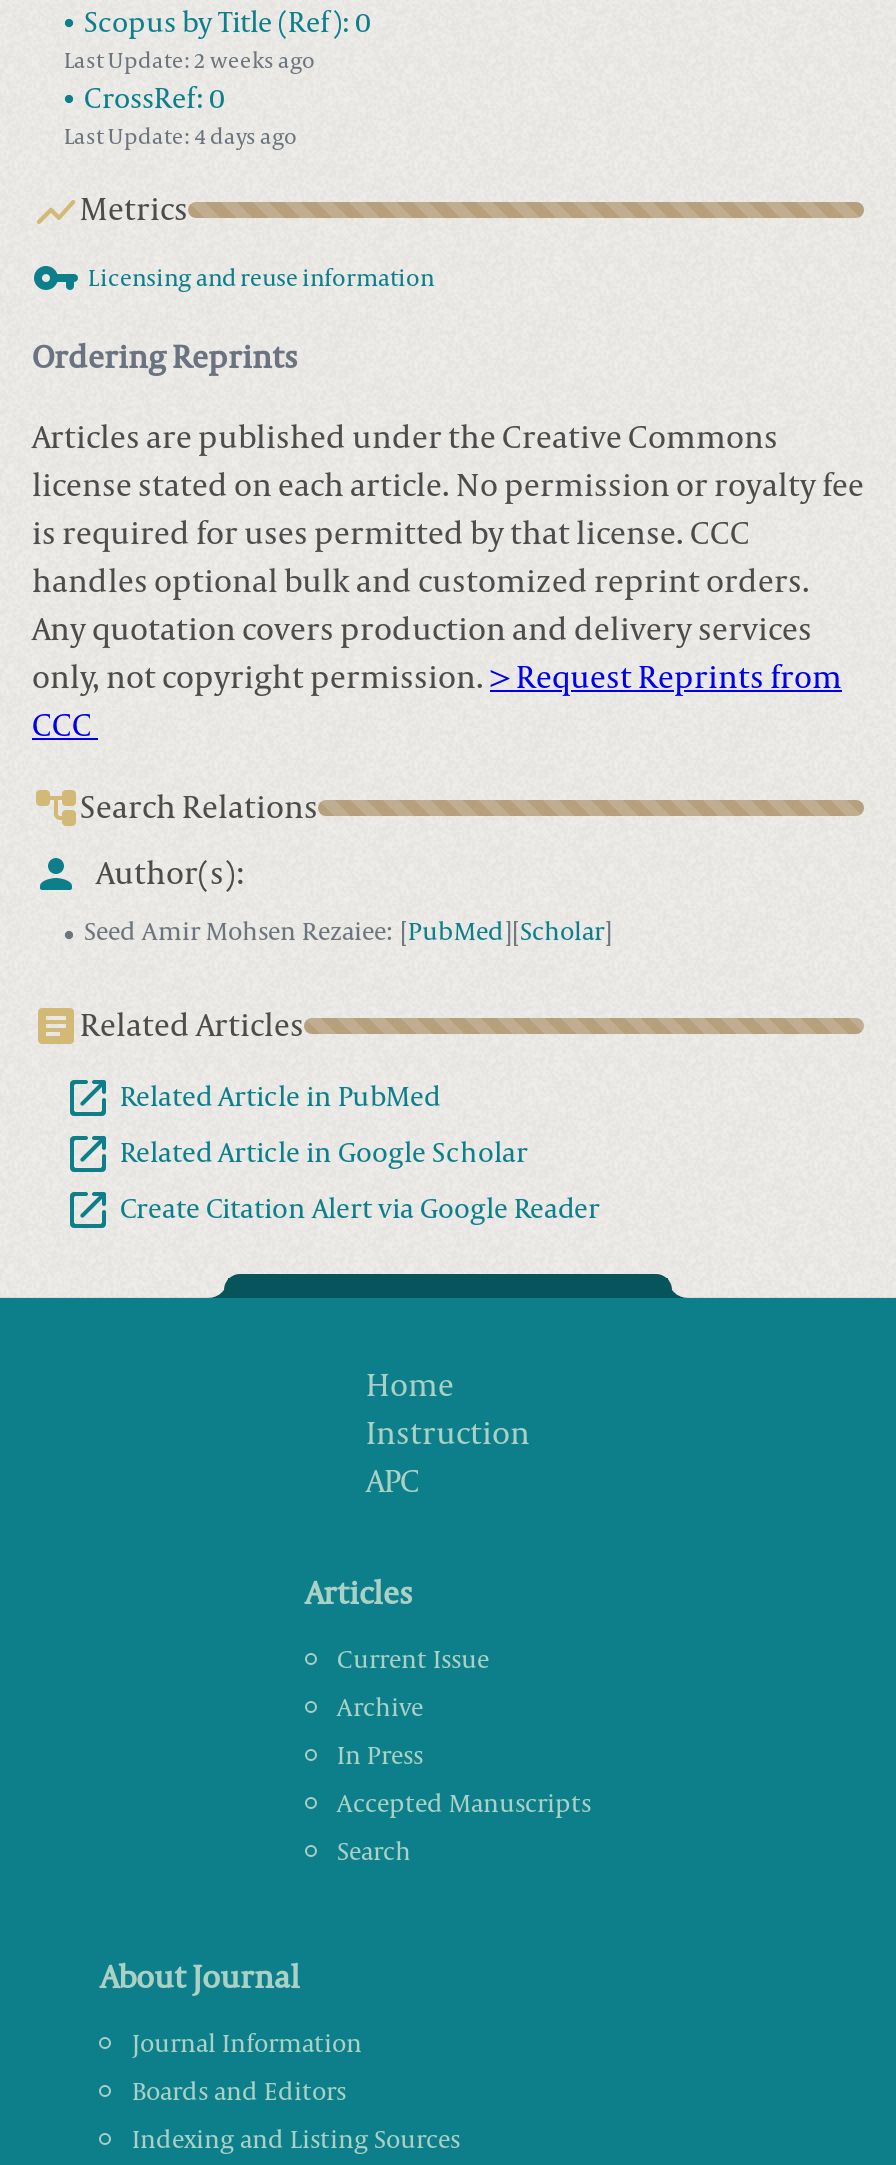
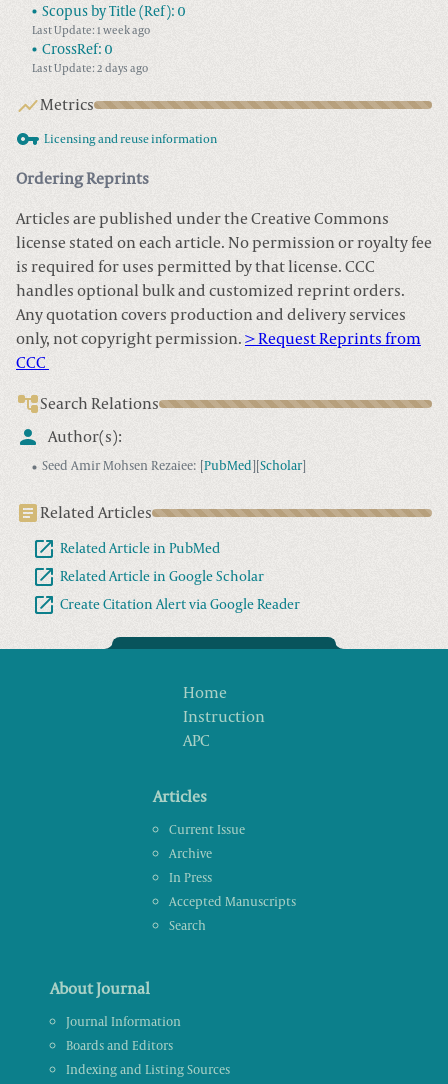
[64,48,314,74] Last Update: 2 weeks ago -> [32,24,150,37] Last Update: 1 week ago
[64,124,296,150] Last Update: 4 days ago -> [32,62,148,75] Last Update: 2 days ago

